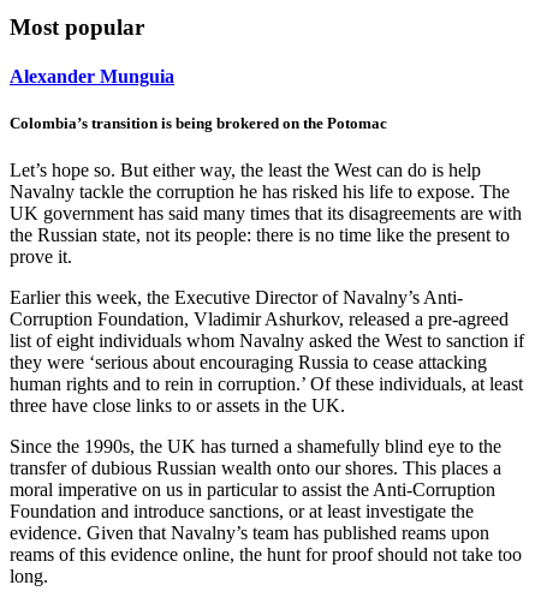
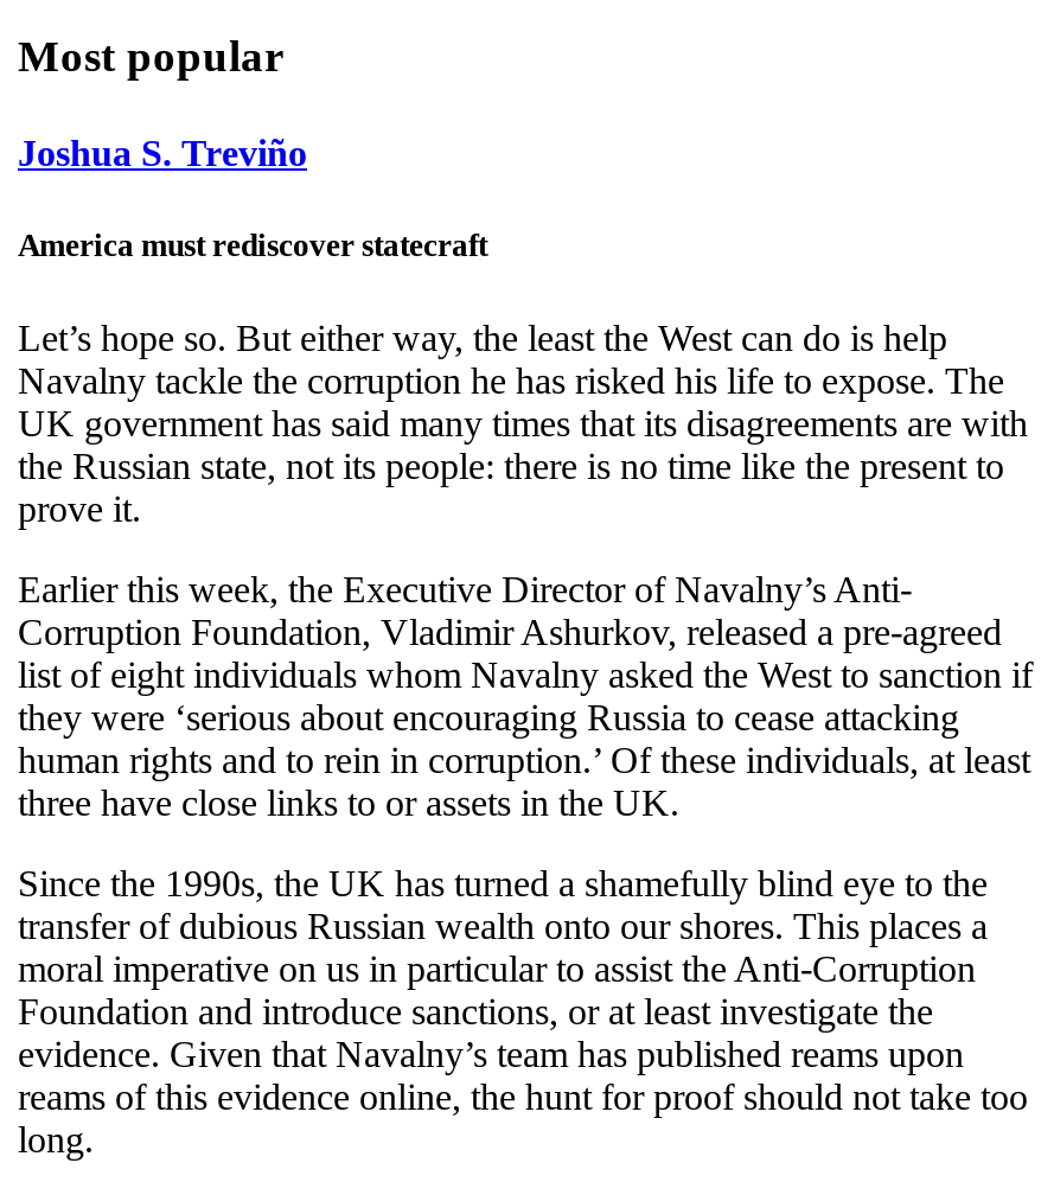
[10,66,174,86] Alexander Munguia -> [18,133,307,173] Joshua S. Treviño
[10,114,387,132] Colombia’s transition is being brokered on the Potomac -> [18,228,487,264] America must rediscover statecraft

